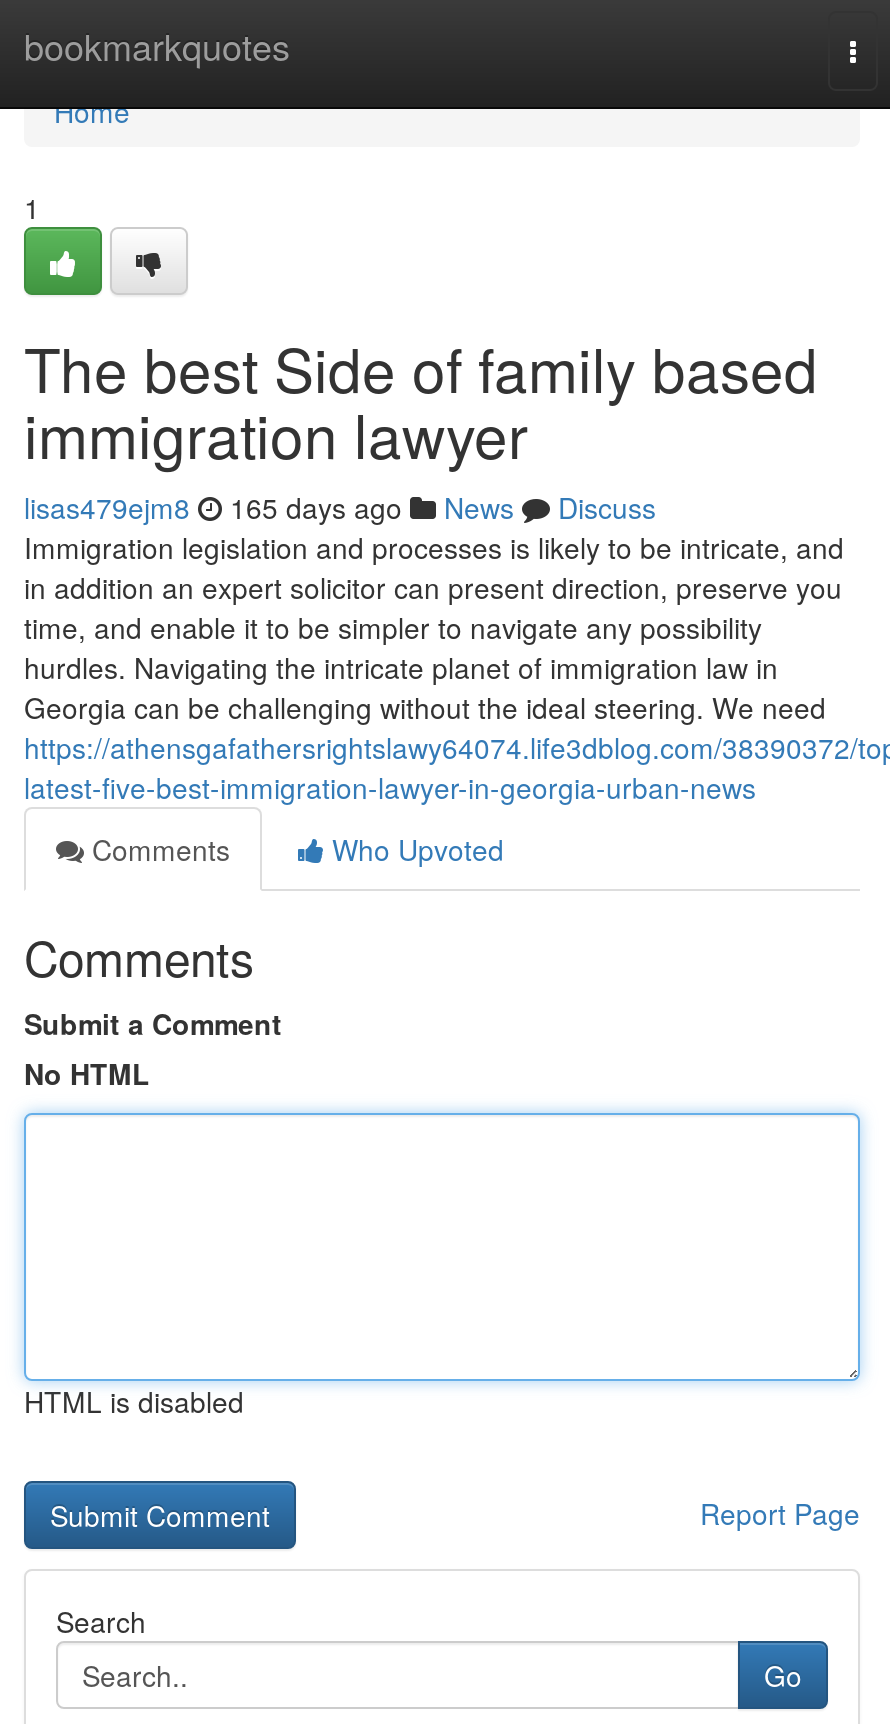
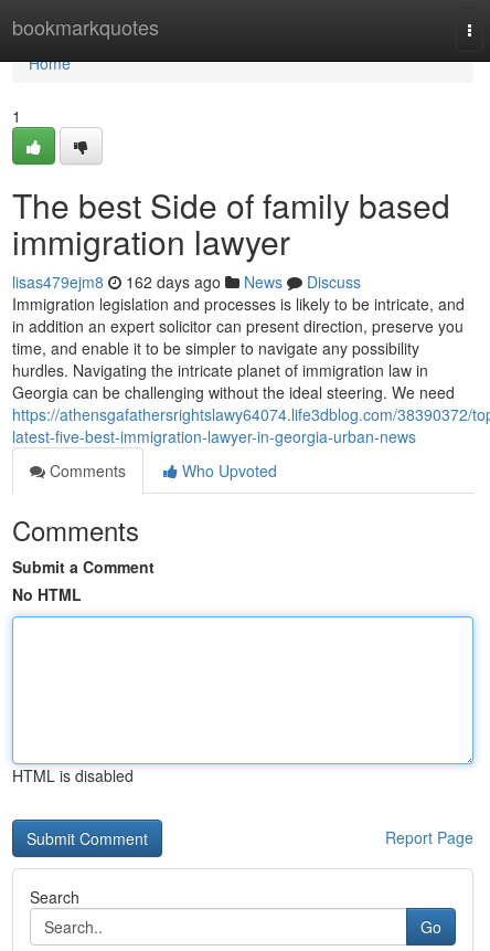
[24,487,656,527] lisas479ejm8 165 days ago News Discuss -> [12,271,361,293] lisas479ejm8 162 days ago News Discuss

